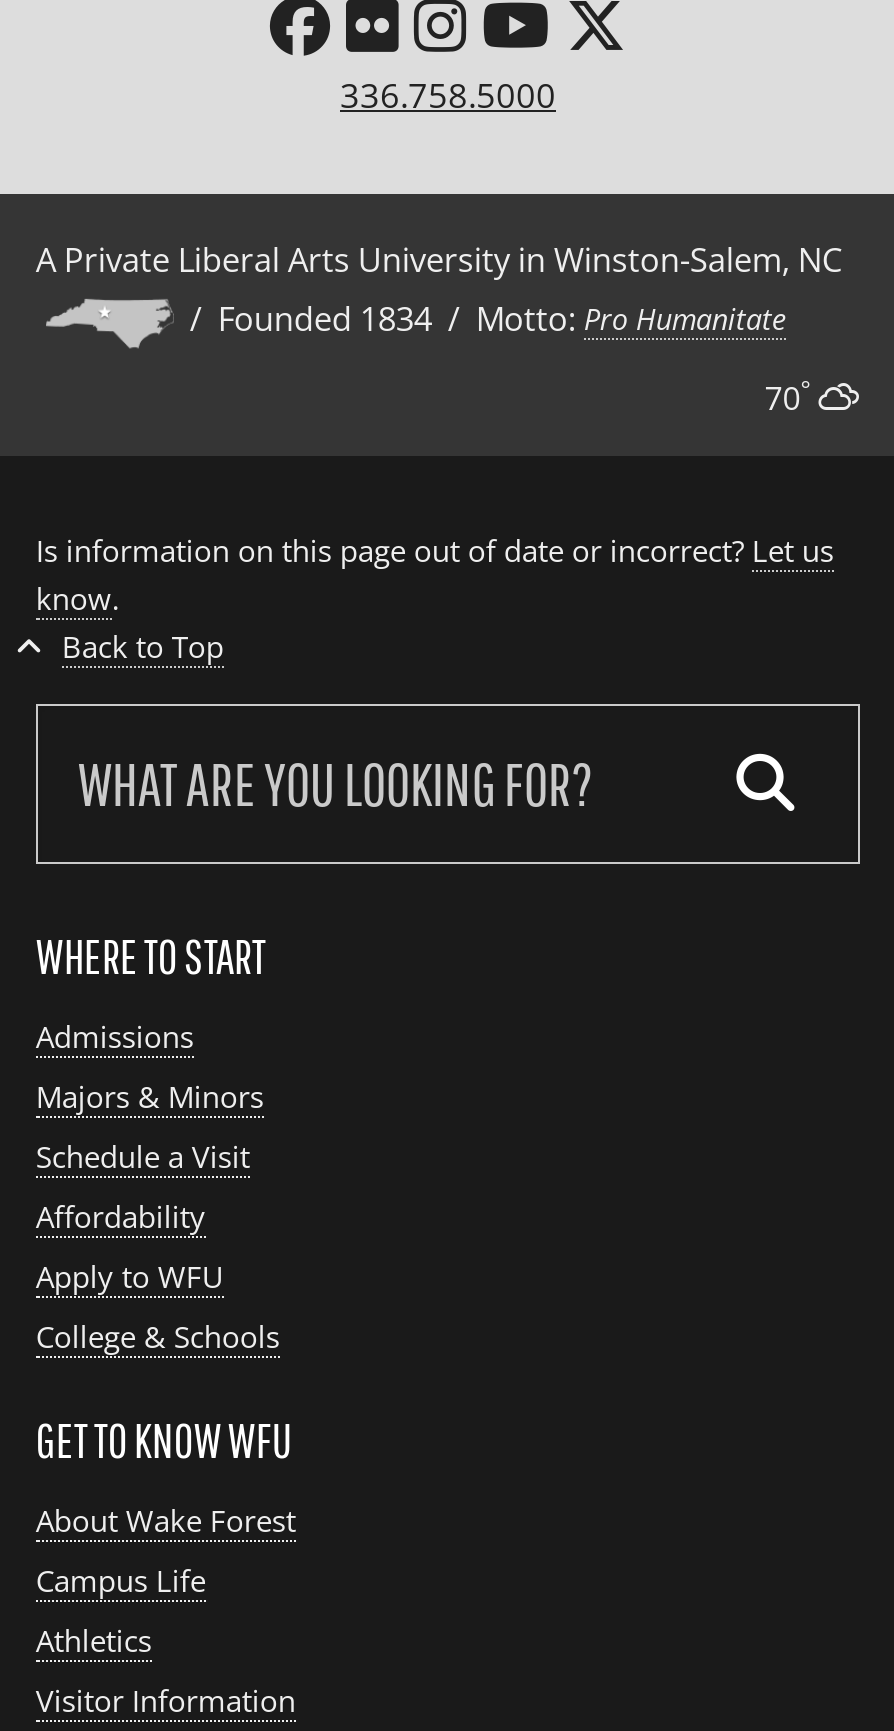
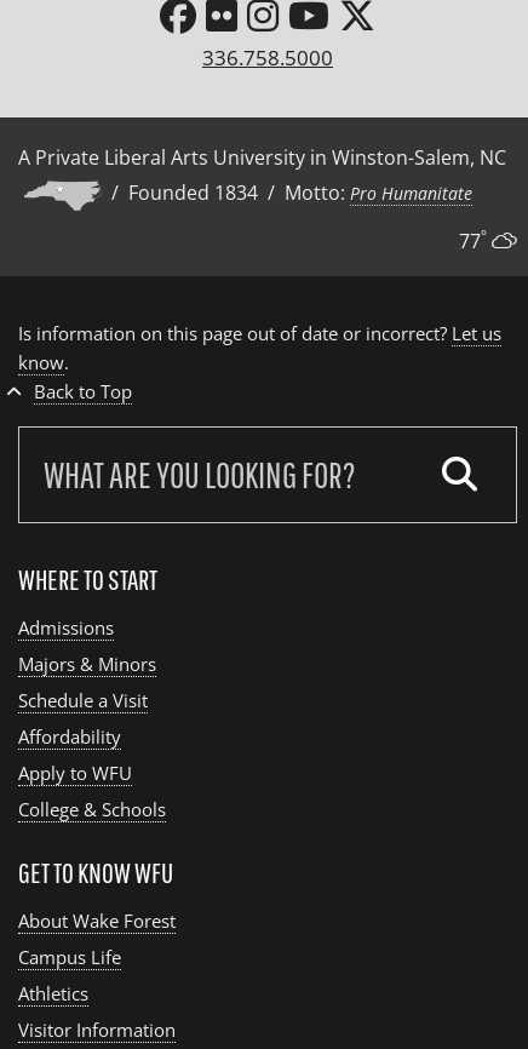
[764,371,810,419] 70° -> [459,225,487,254] 77°

